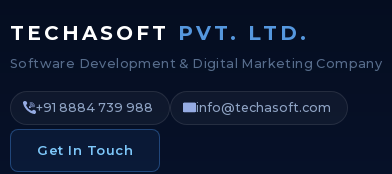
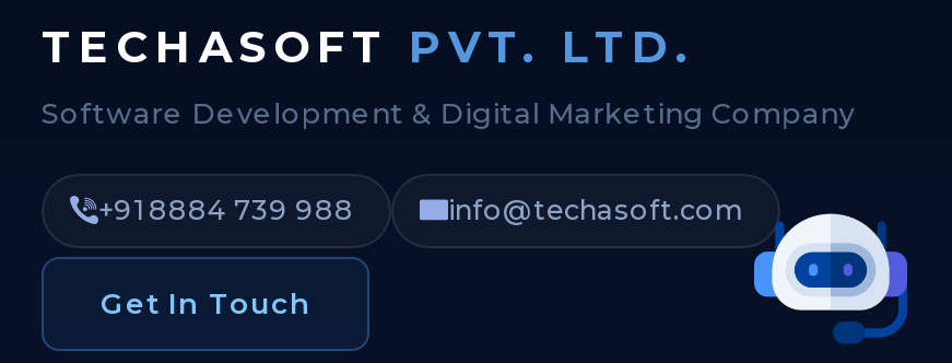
none -> [752,211,909,344] [image]

